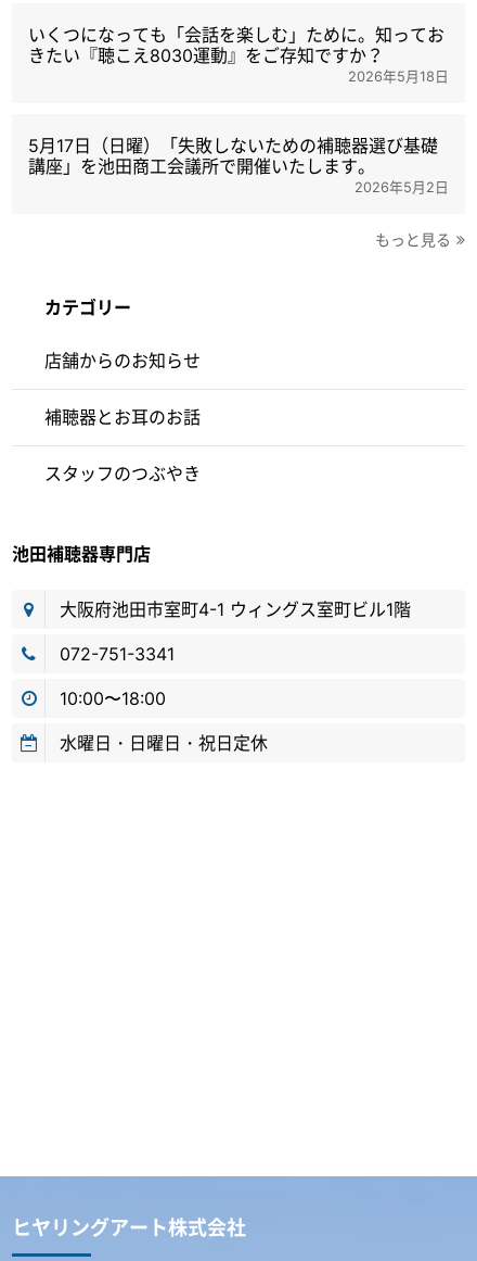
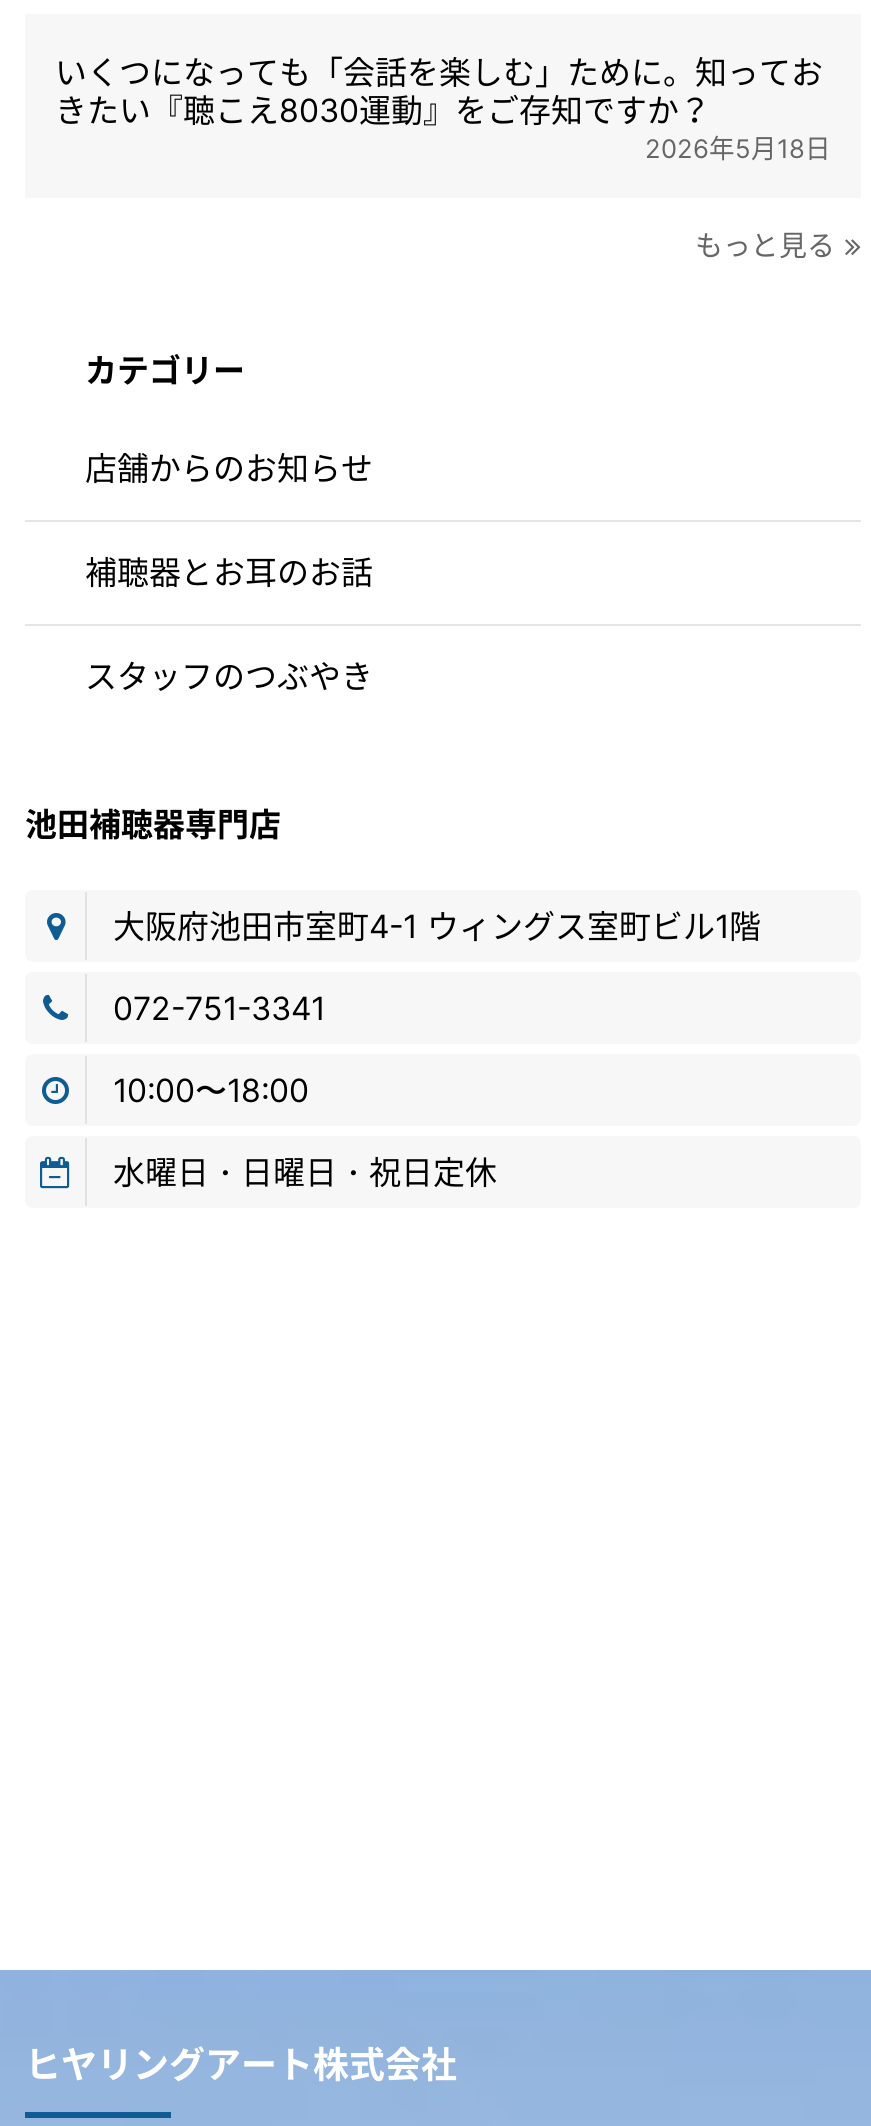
[28,135,449,196] 5月17日（日曜）「失敗しないための補聴器選び基礎 | 講座」を池田商工会議所で開催いたします。 | 2026年5月2日 -> none

